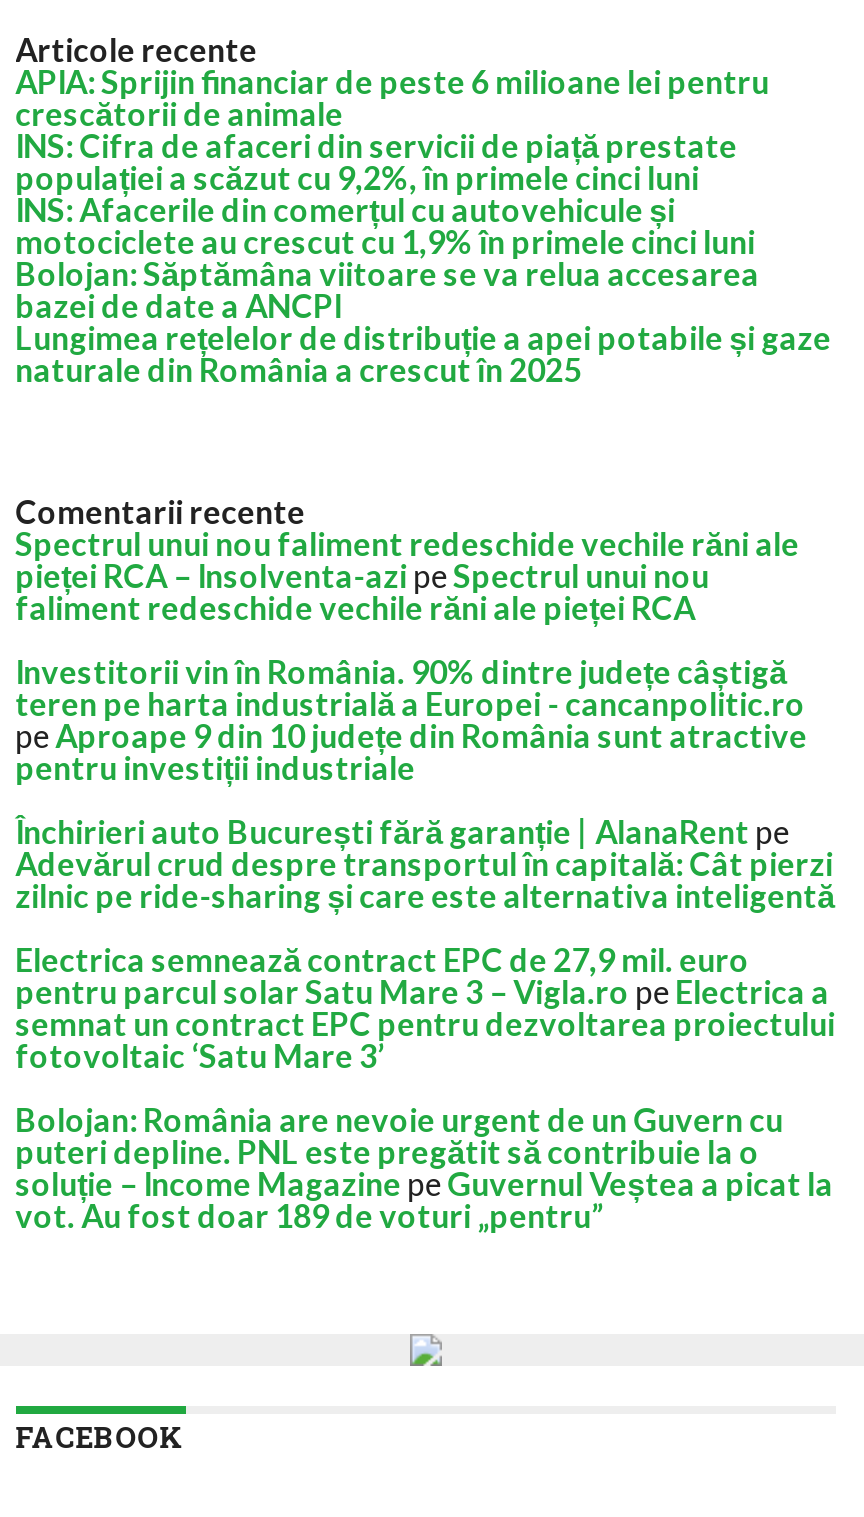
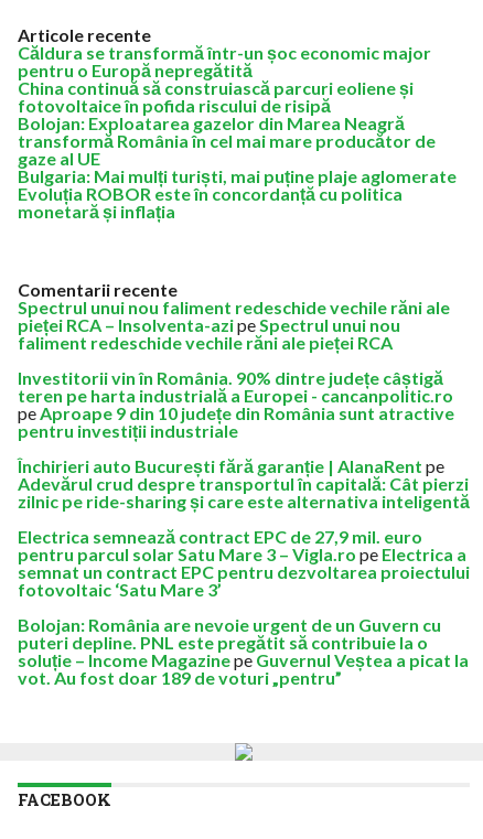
[15,62,831,388] APIA: Sprijin financiar de peste 6 milioane lei pentru | crescătorii de animale | INS: Cifra de afaceri din servicii de piață prestate | populației a scăzut cu 9,2%, în primele cinci luni | INS: Afacerile din comerțul cu autovehicule și | motociclete au crescut cu 1,9% în primele cinci luni | Bolojan: Săptămâna viitoare se va relua accesarea | bazei de date a ANCPI | Lungimea rețelelor de distribuție a apei potabile și gaze | naturale din România a crescut în 2025 -> [17,42,456,222] Căldura se transformă într-un șoc economic major | pentru o Europă nepregătită | China continuă să construiască parcuri eoliene și | fotovoltaice în pofida riscului de risipă | Bolojan: Exploatarea gazelor din Marea Neagră | transformă România în cel mai mare producător de | gaze al UE | Bulgaria: Mai mulți turiști, mai puține plaje aglomerate | Evoluția ROBOR este în concordanță cu politica | monetară și inflația

